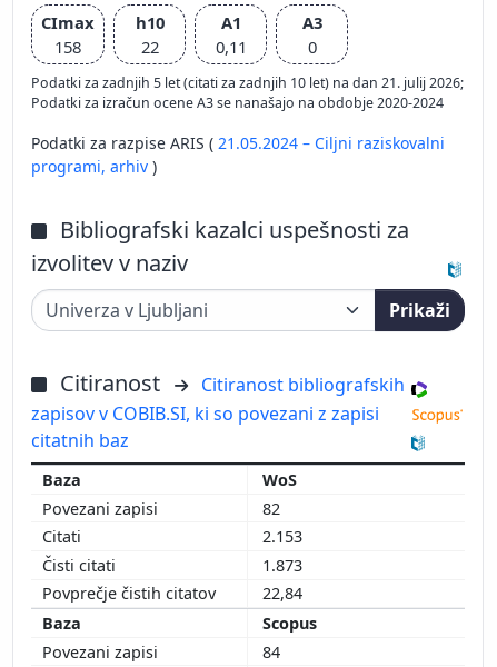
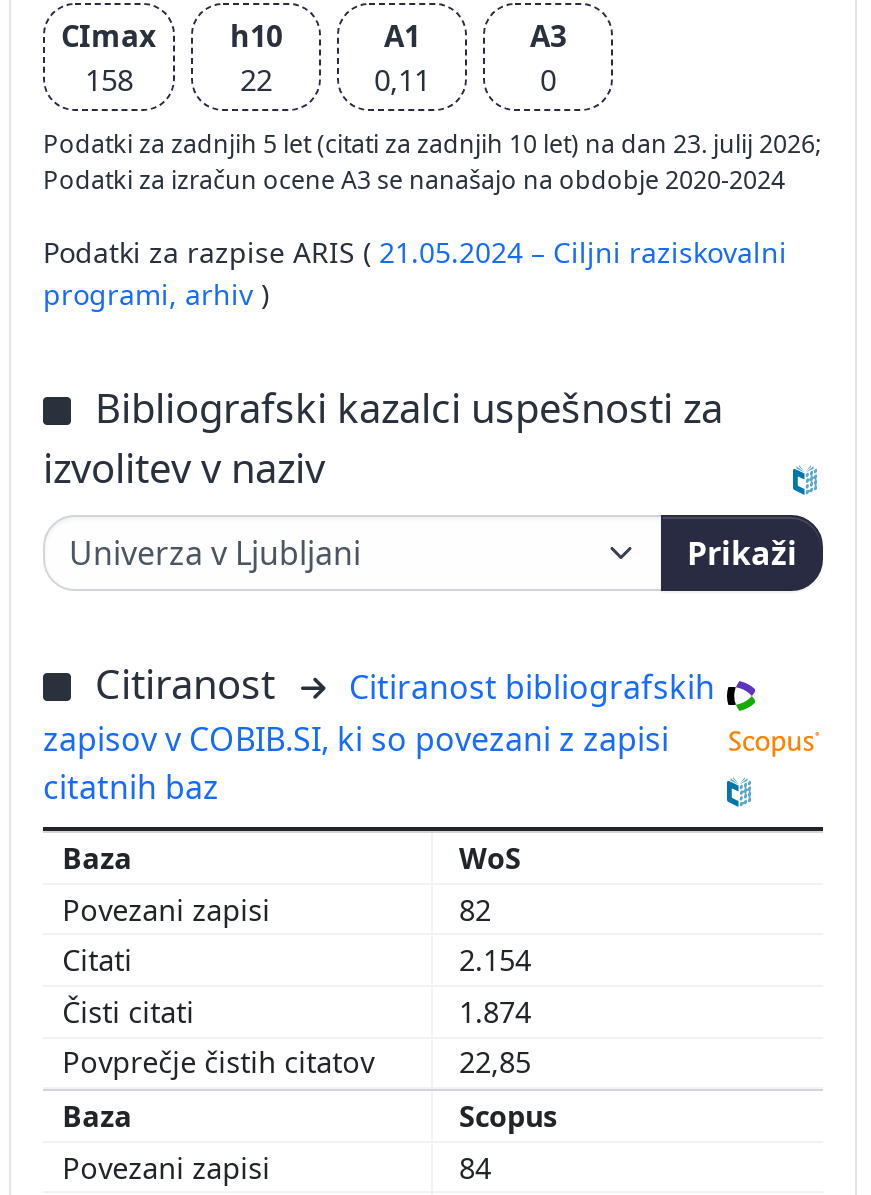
[31,74,464,93] Podatki za zadnjih 5 let (citati za zadnjih 10 let) na dan 21. julij 2026; -> [43,128,821,162] Podatki za zadnjih 5 let (citati za zadnjih 10 let) na dan 23. julij 2026;
[262,526,307,547] 2.153 -> [459,942,539,980] 2.154
[262,555,307,576] 1.873 -> [459,993,539,1031] 1.874
[262,583,307,604] 22,84 -> [459,1044,539,1082] 22,85

